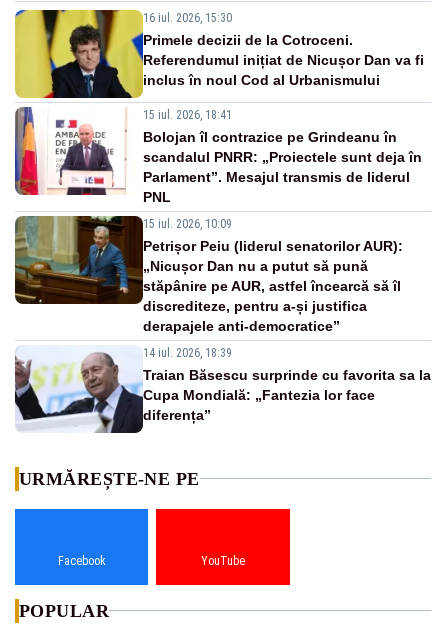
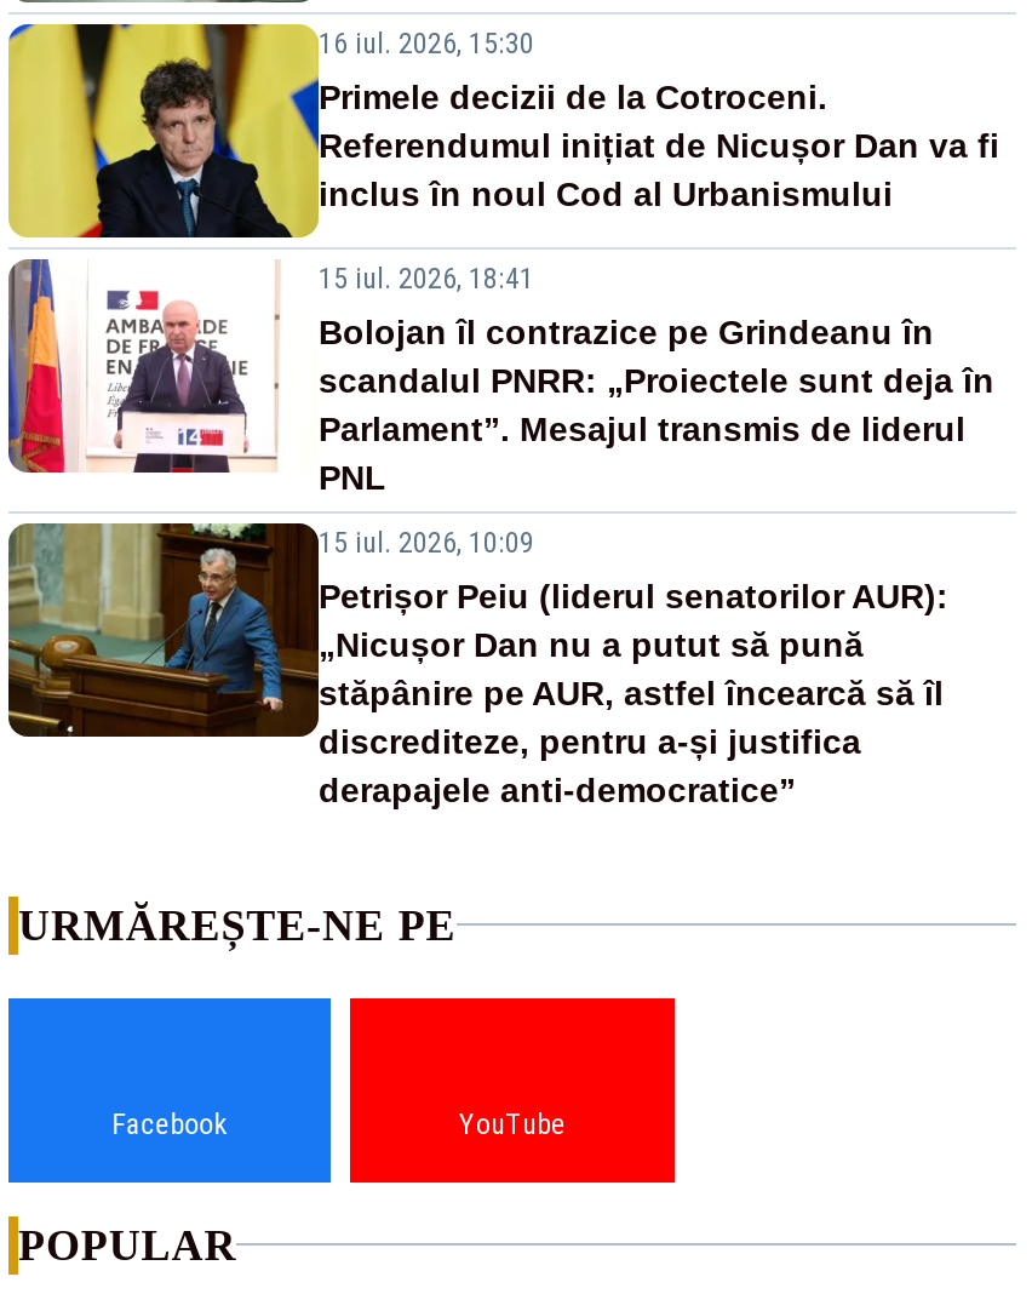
[14,346,431,434] [image] | 14 iul. 2026, 18:39 | Traian Băsescu surprinde cu favorita sa la | Cupa Mondială: „Fantezia lor face | diferența” -> none

